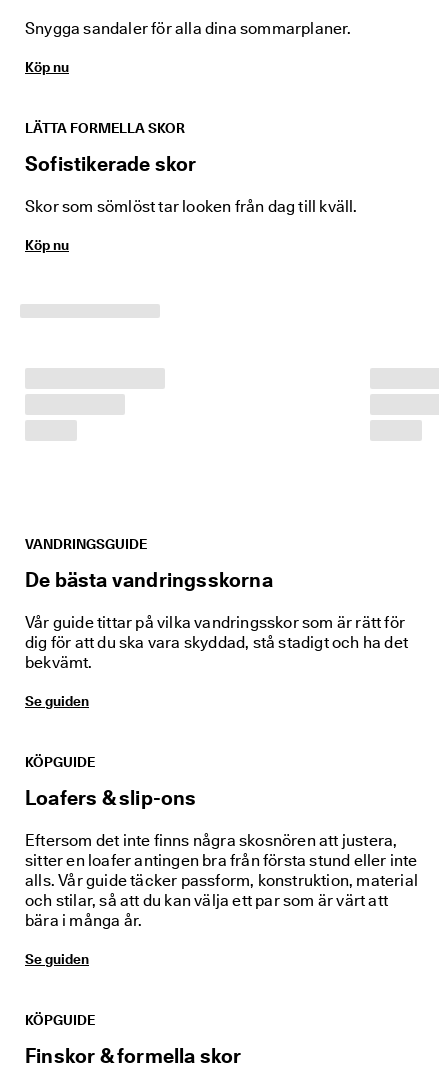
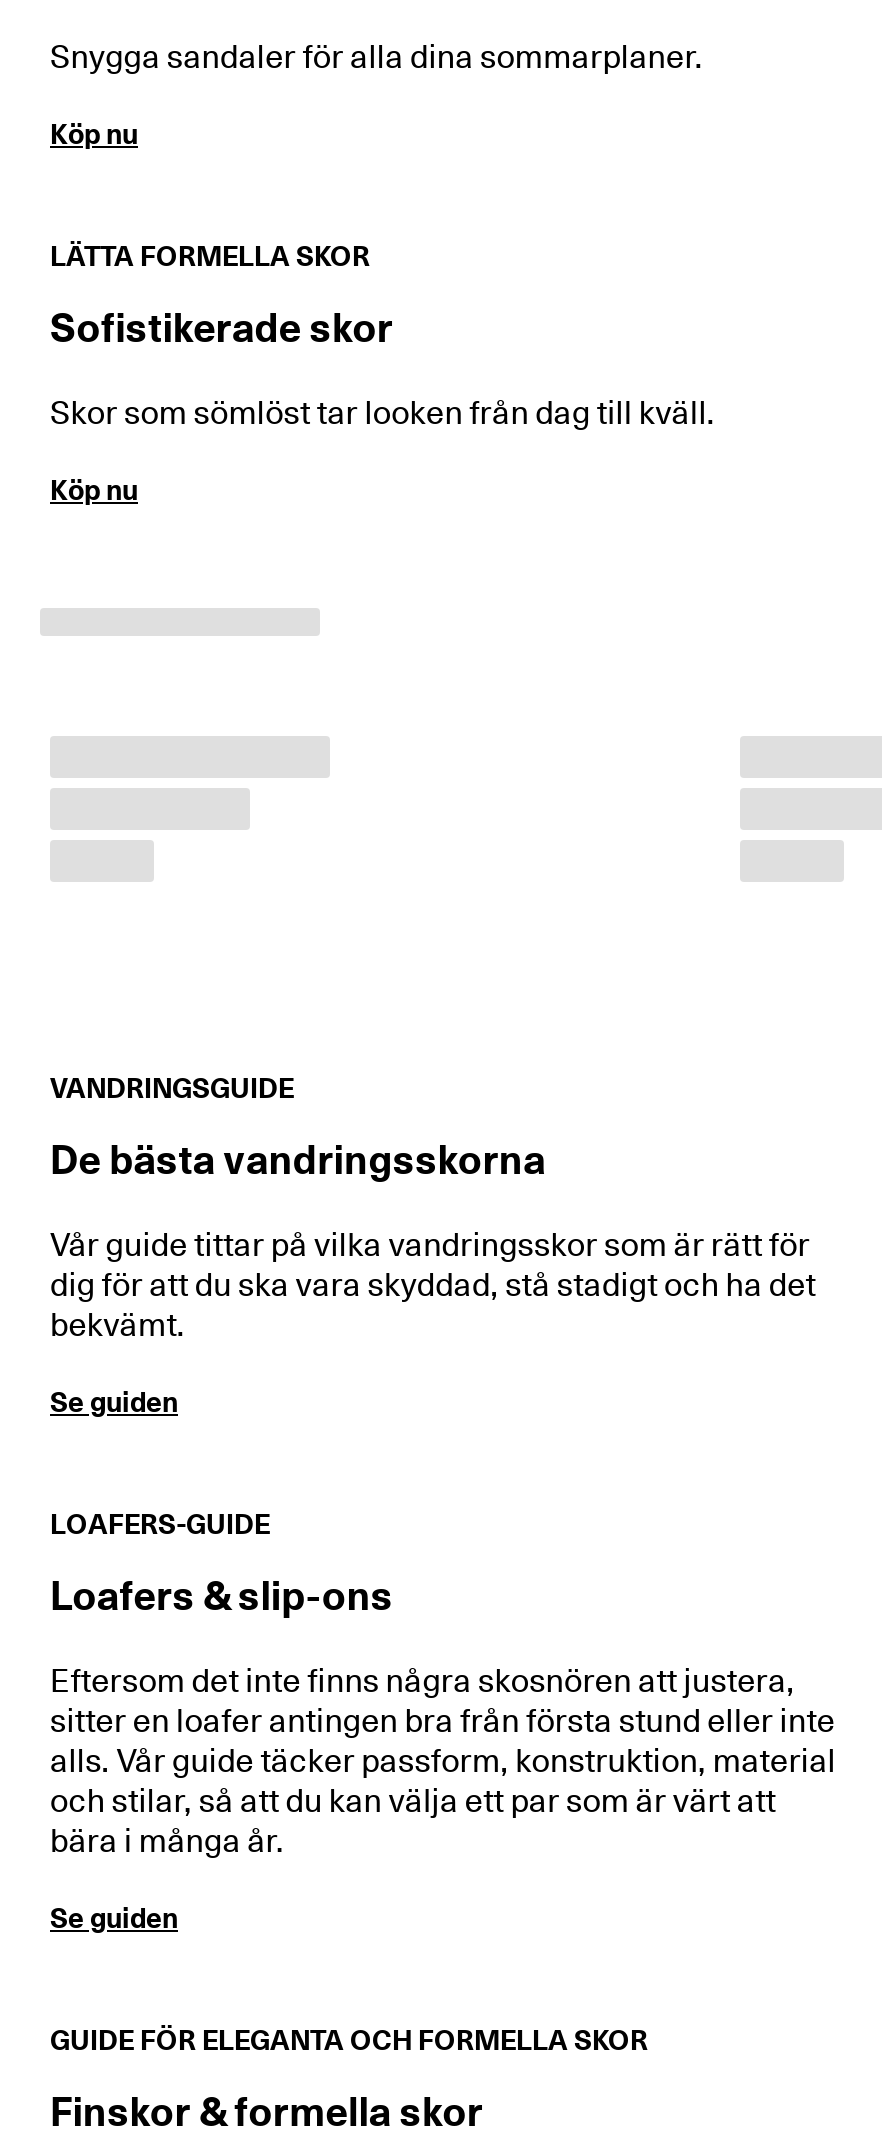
[25,754,95,770] KÖPGUIDE -> [50,1508,270,1540] LOAFERS-GUIDE
[25,1012,95,1028] KÖPGUIDE -> [50,2024,648,2056] GUIDE FÖR ELEGANTA OCH FORMELLA SKOR

